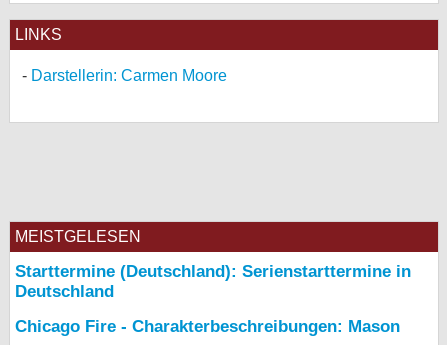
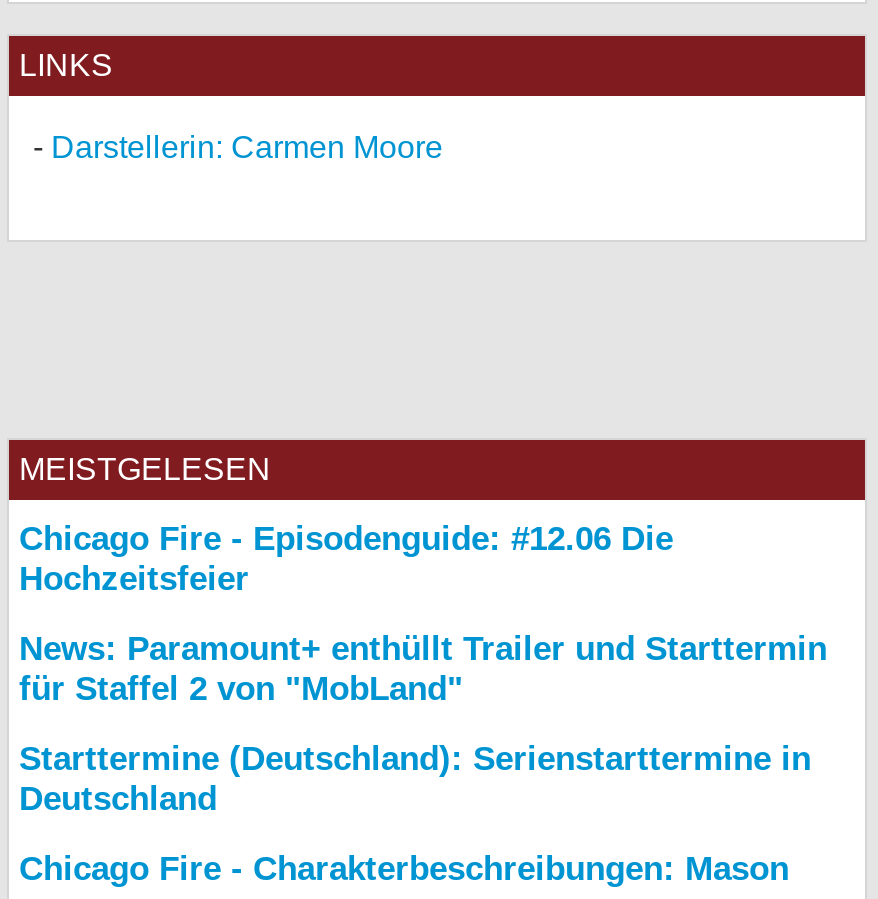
none -> [19,520,827,708] Chicago Fire - Episodenguide: #12.06 Die | Hochzeitsfeier | News: Paramount+ enthüllt Trailer und Starttermin | für Staffel 2 von "MobLand"

